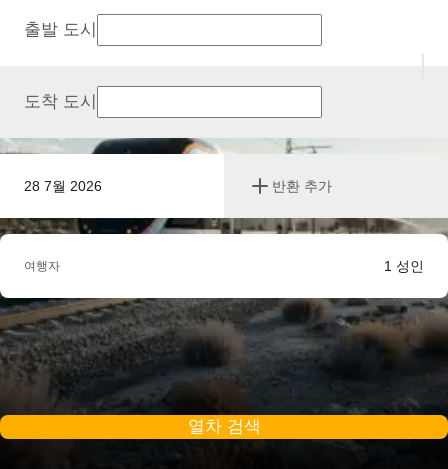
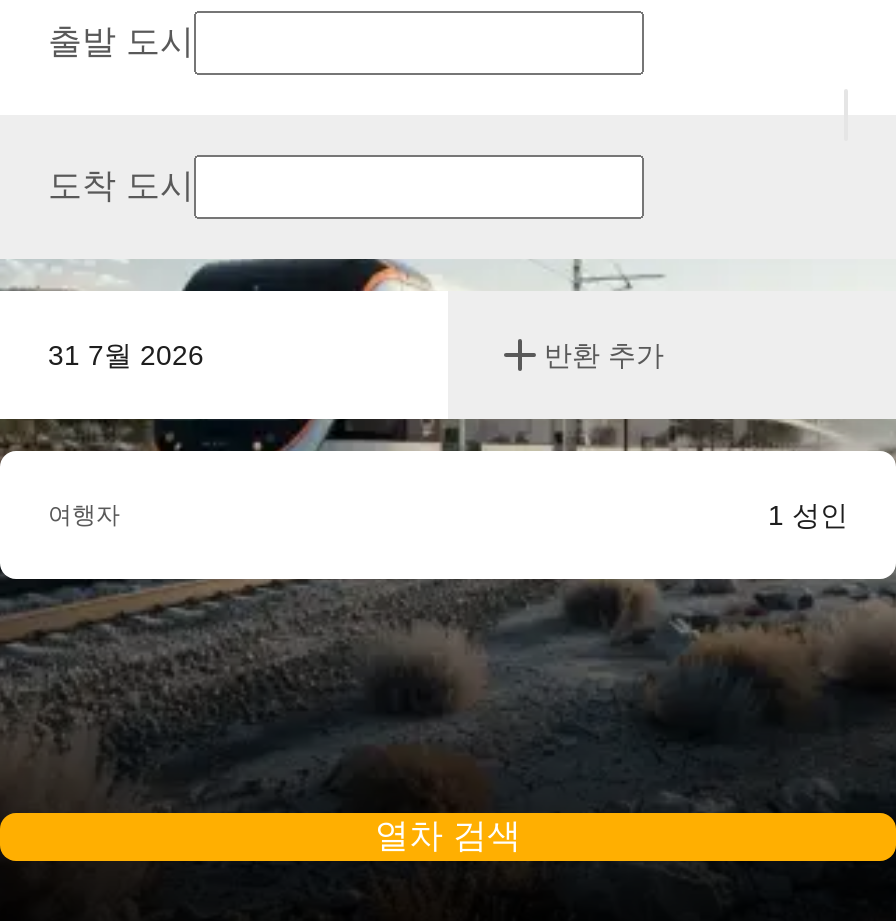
[24,178,102,194] 28 7월 2026 -> [48,339,204,371] 31 7월 2026

